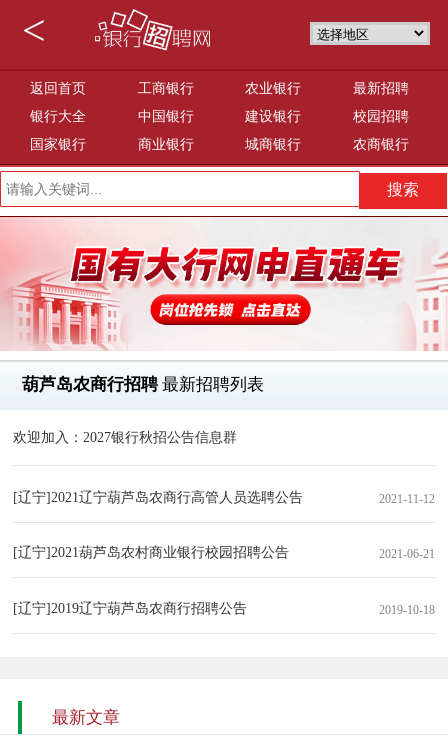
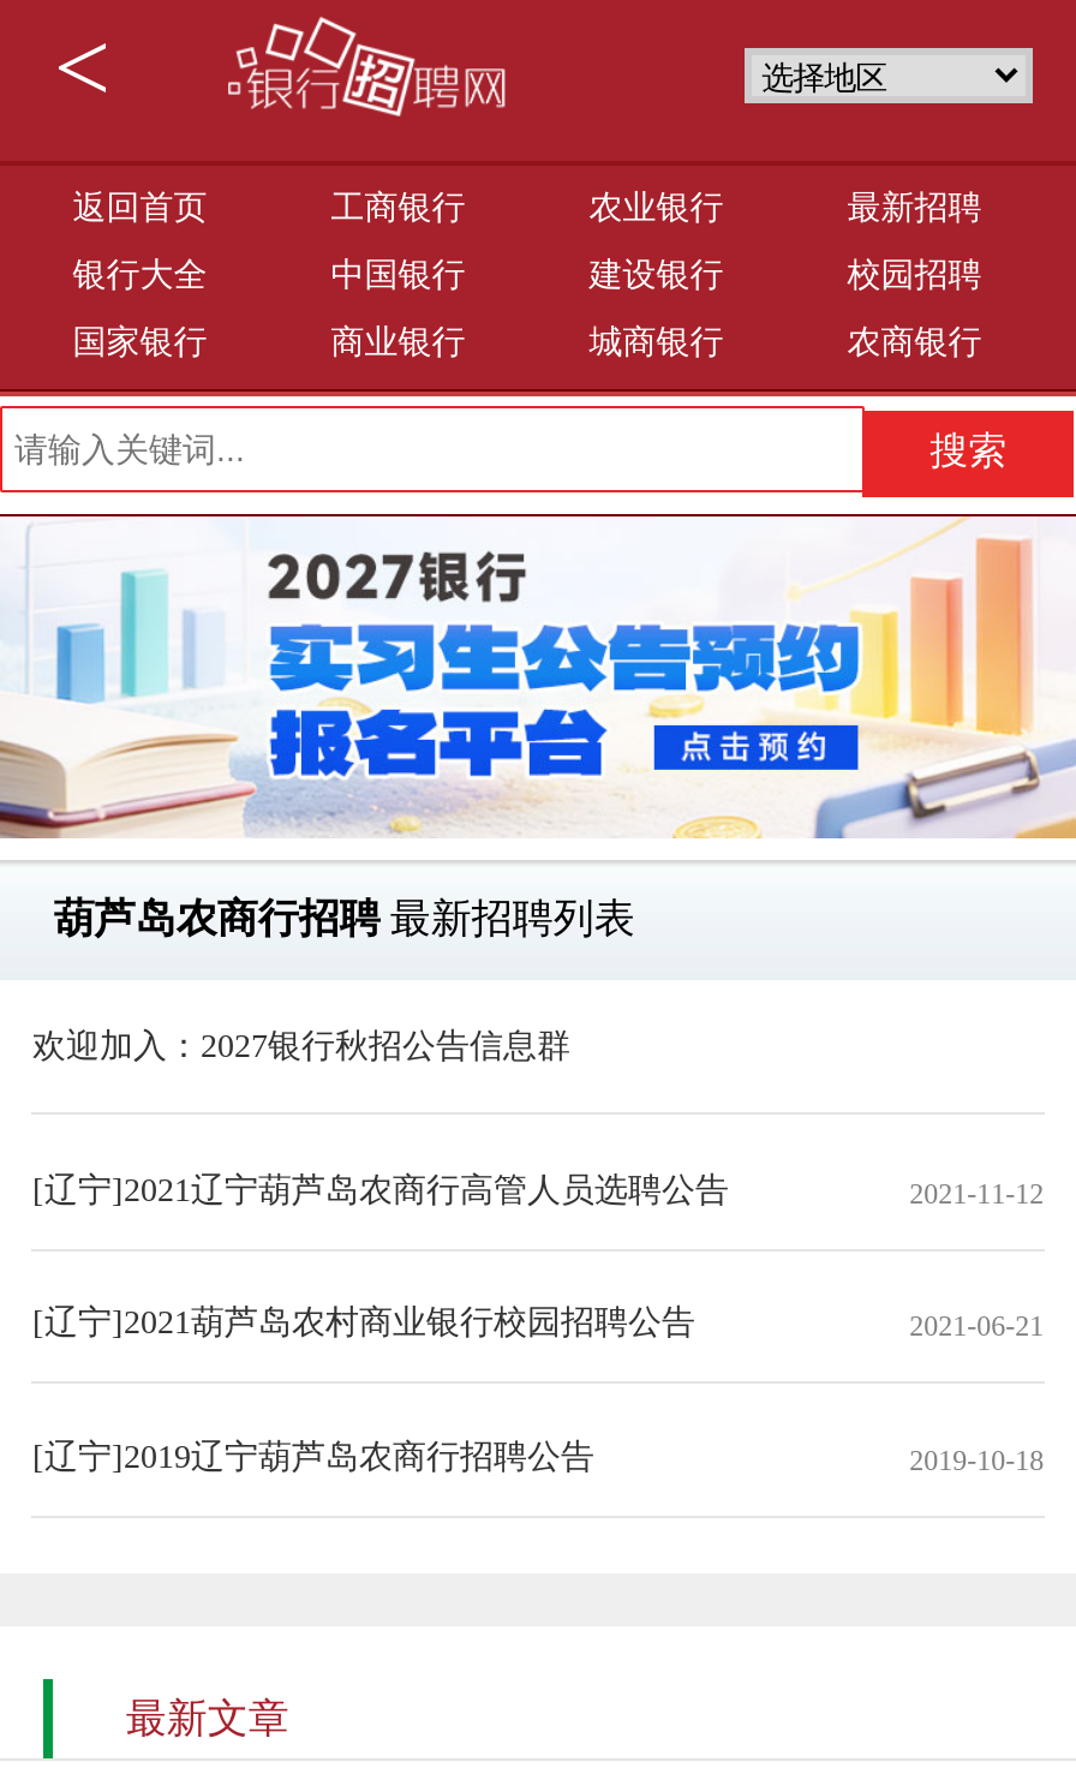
[3,218,445,351] [image] -> [7,516,1069,841] [image]

